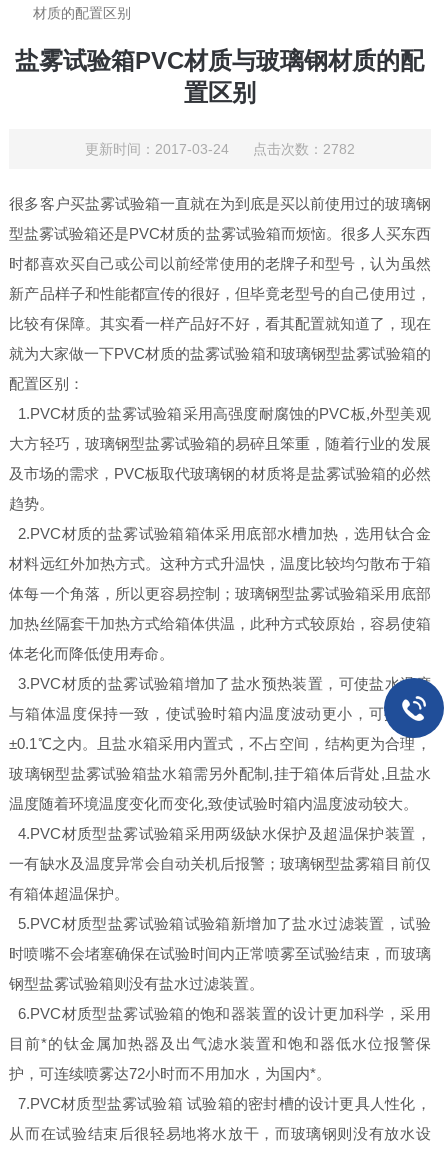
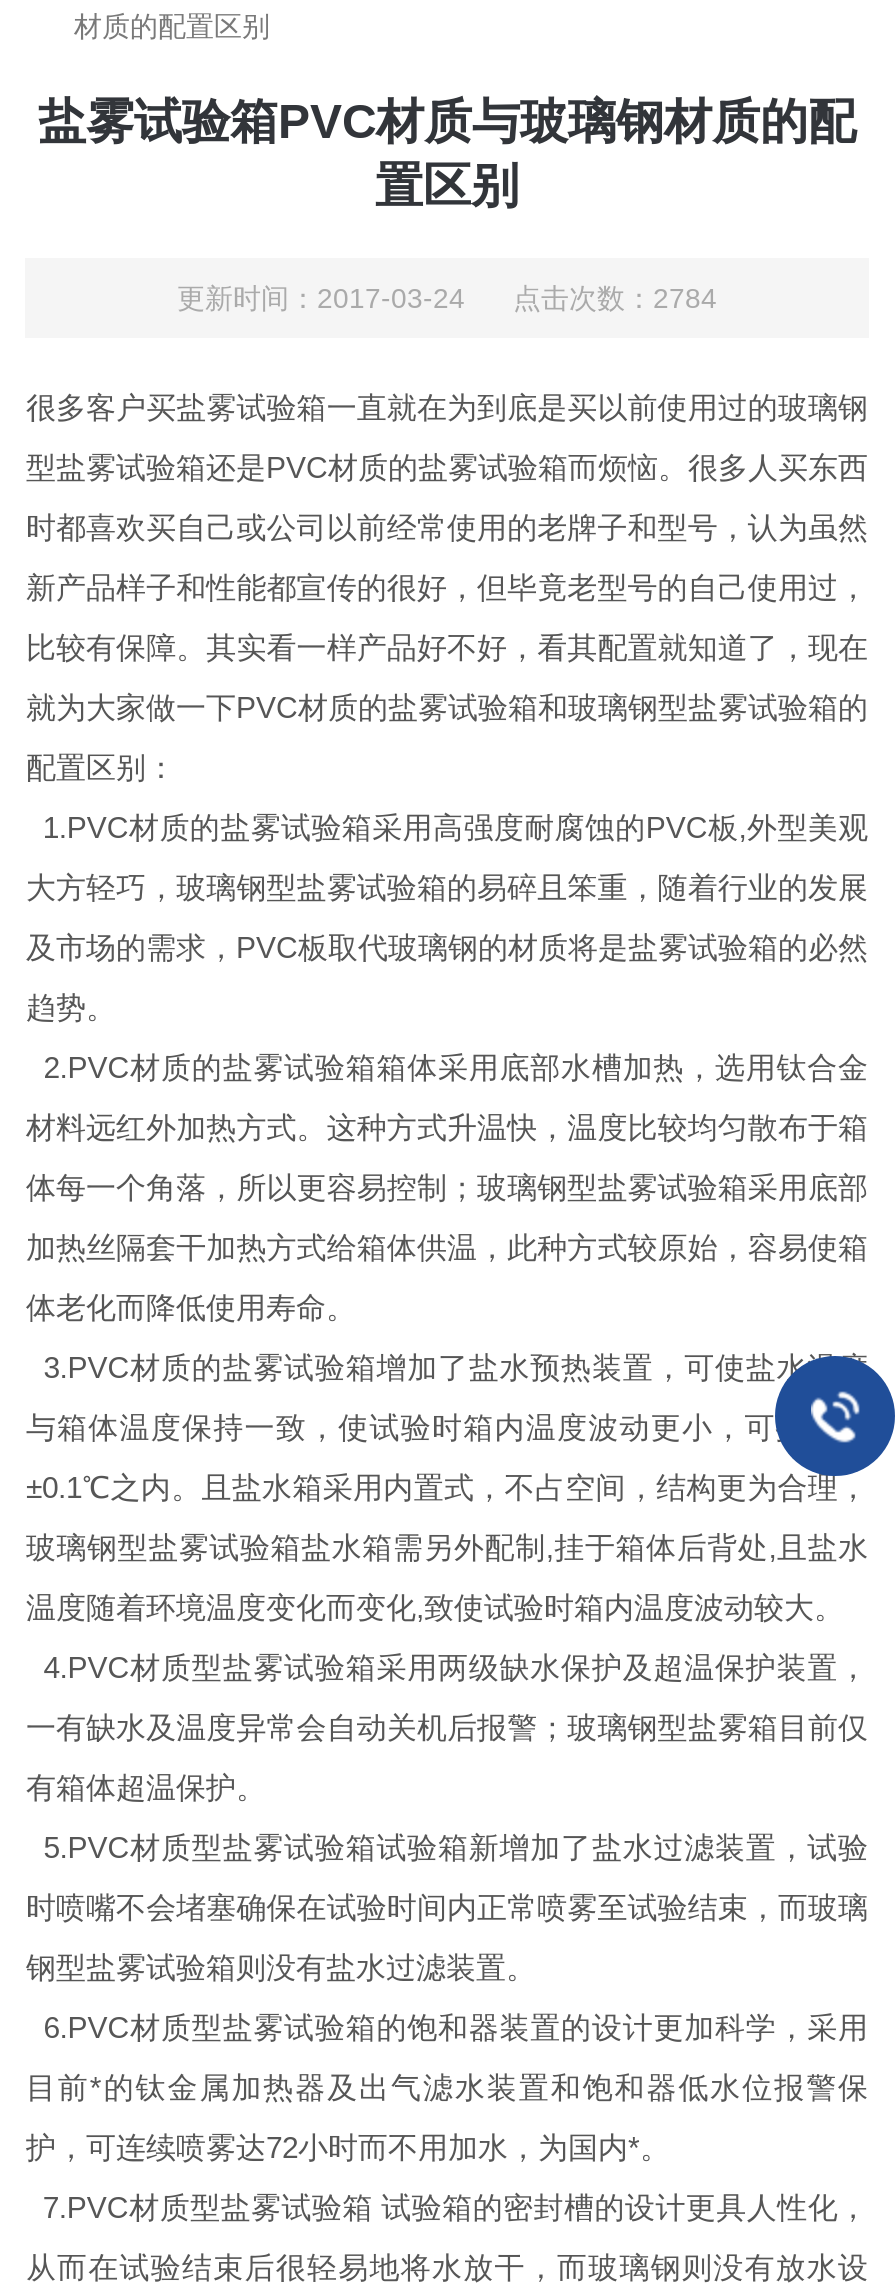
[85,141,355,157] 更新时间：2017-03-24 点击次数：2782 -> [177,282,717,314] 更新时间：2017-03-24 点击次数：2784

